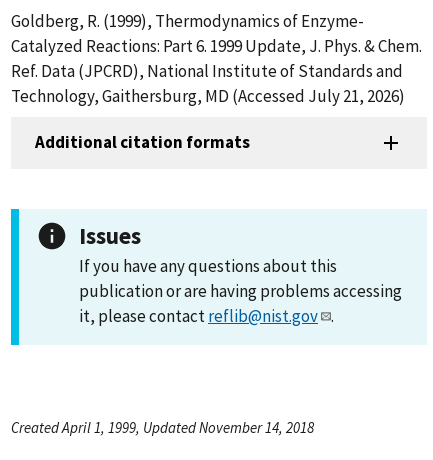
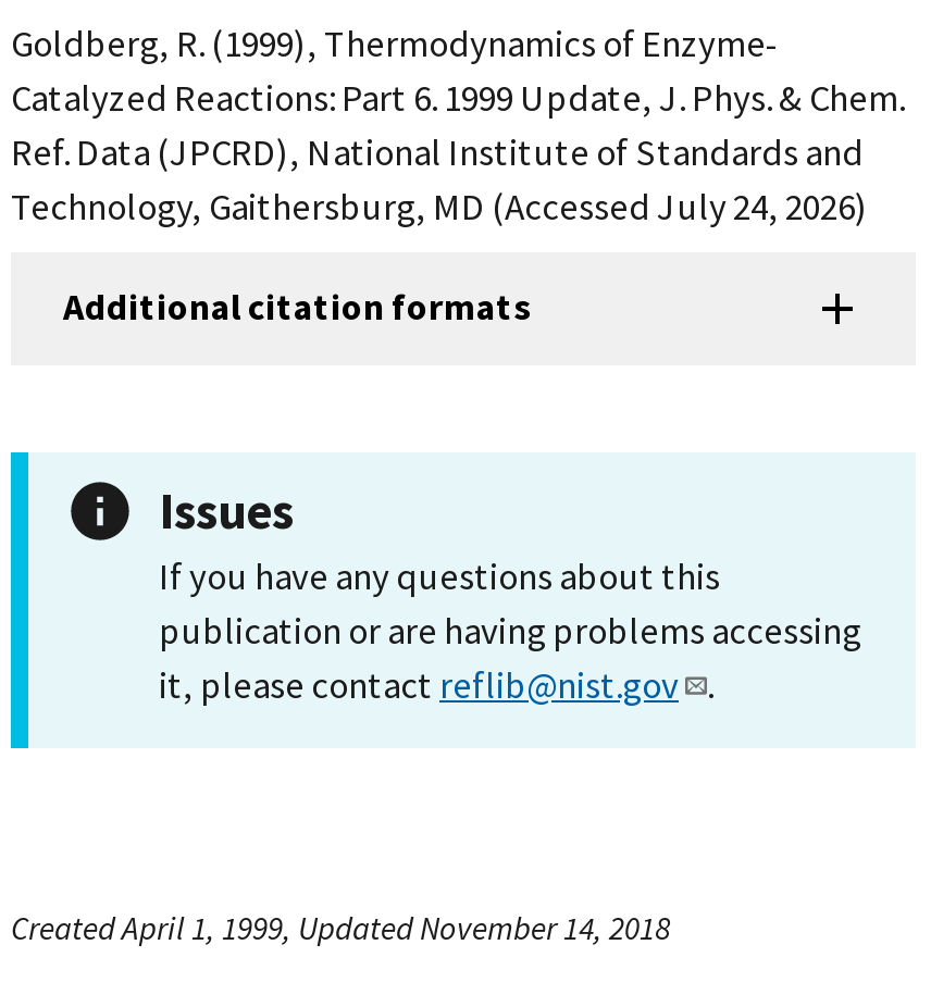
[11,85,405,107] Technology, Gaithersburg, MD (Accessed July 21, 2026) -> [11,182,868,230] Technology, Gaithersburg, MD (Accessed July 24, 2026)

